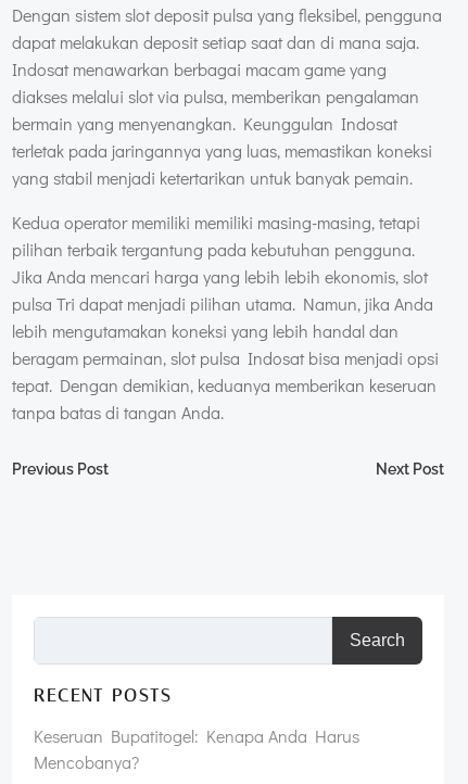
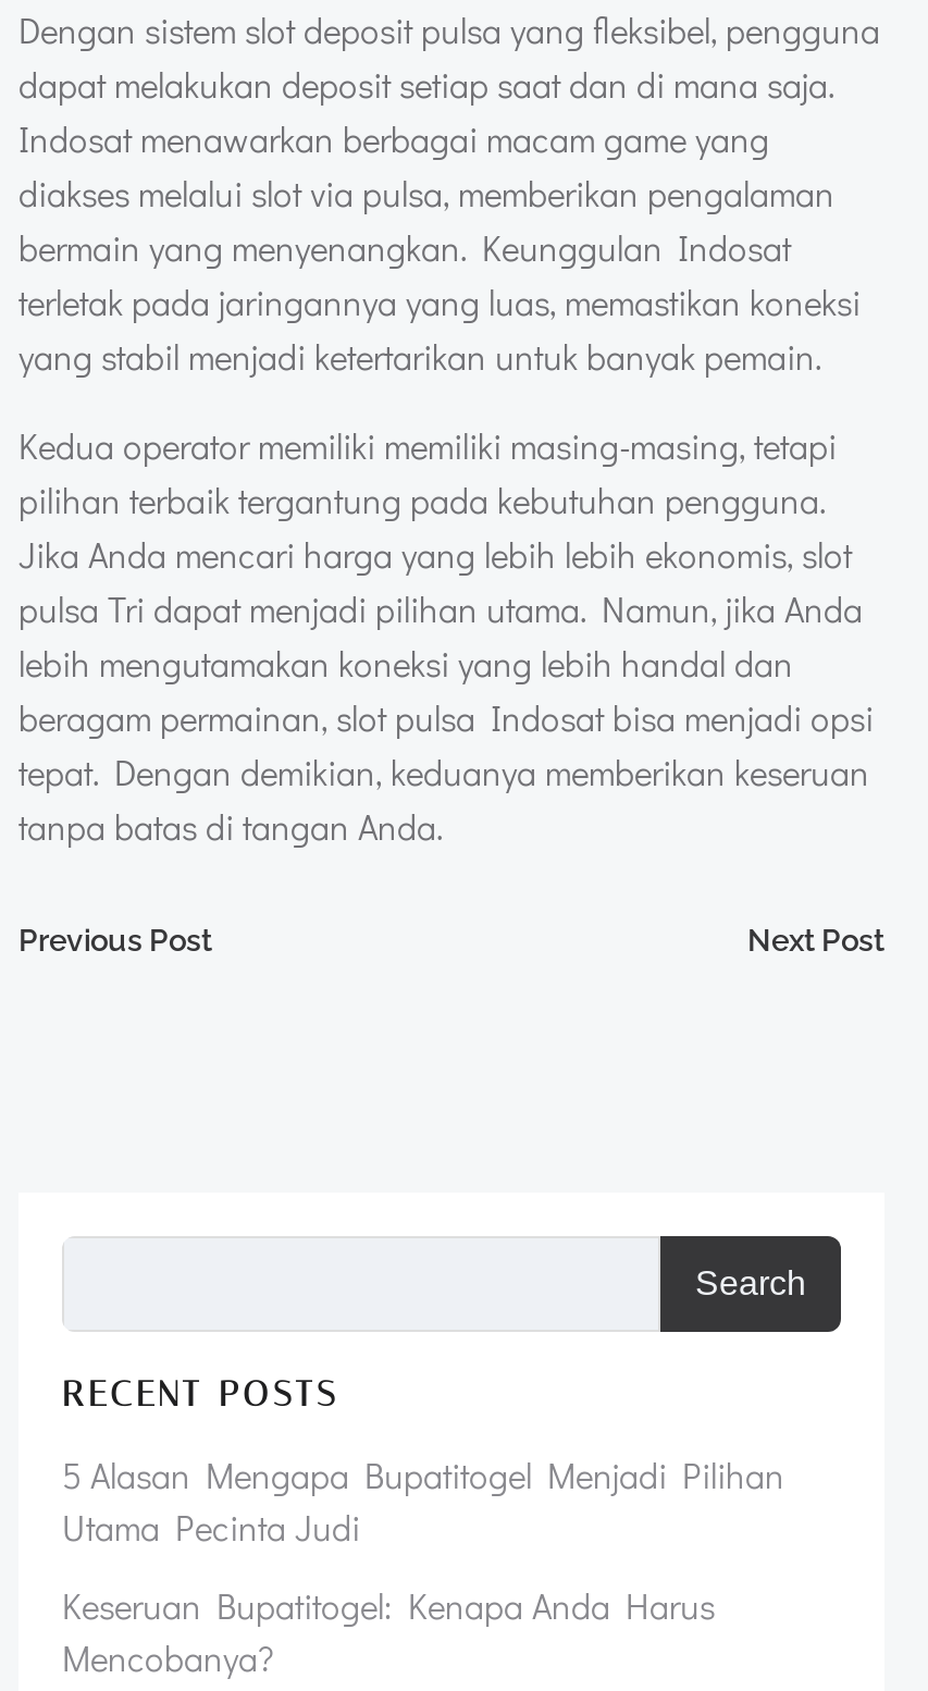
none -> [62,1452,784,1550] 5 Alasan Mengapa Bupatitogel Menjadi Pilihan | Utama Pecinta Judi

